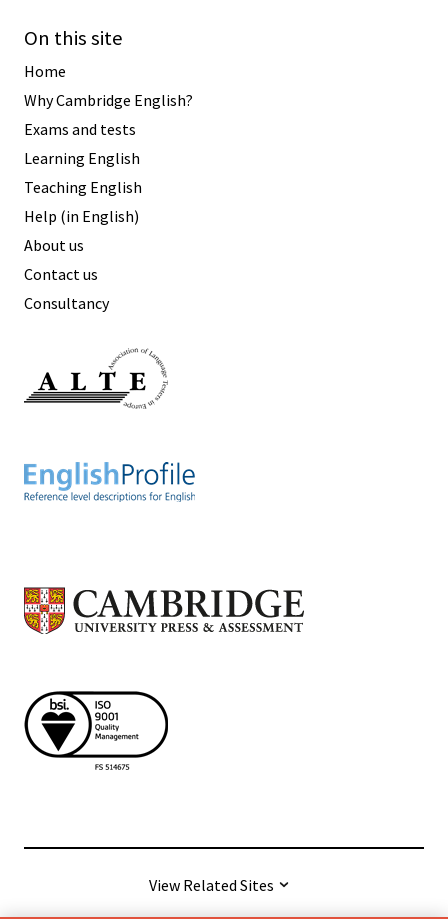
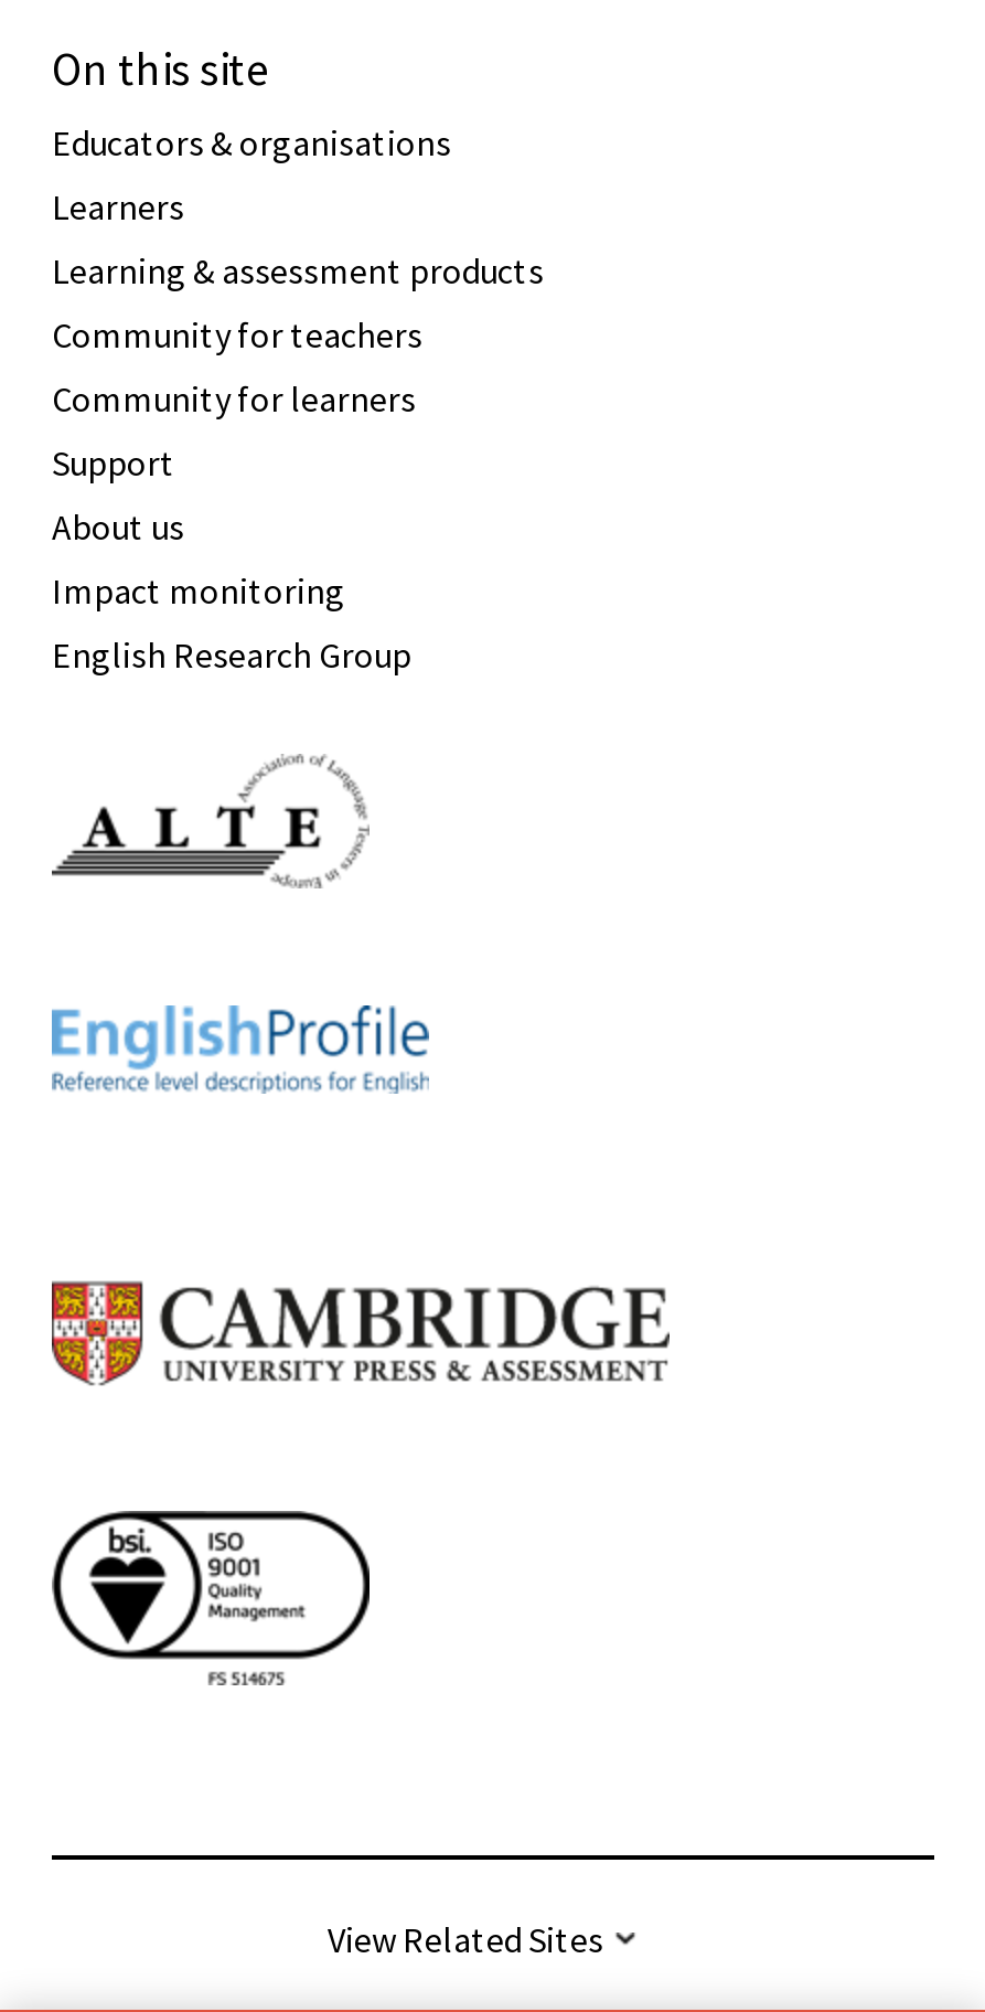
[24,61,193,226] Home | Why Cambridge English? | Exams and tests | Learning English | Teaching English | Help (in English) -> [52,121,544,485] Educators & organisations | Learners | Learning & assessment products | Community for teachers | Community for learners | Support
[24,264,109,313] Contact us | Consultancy -> [52,569,411,677] Impact monitoring | English Research Group

